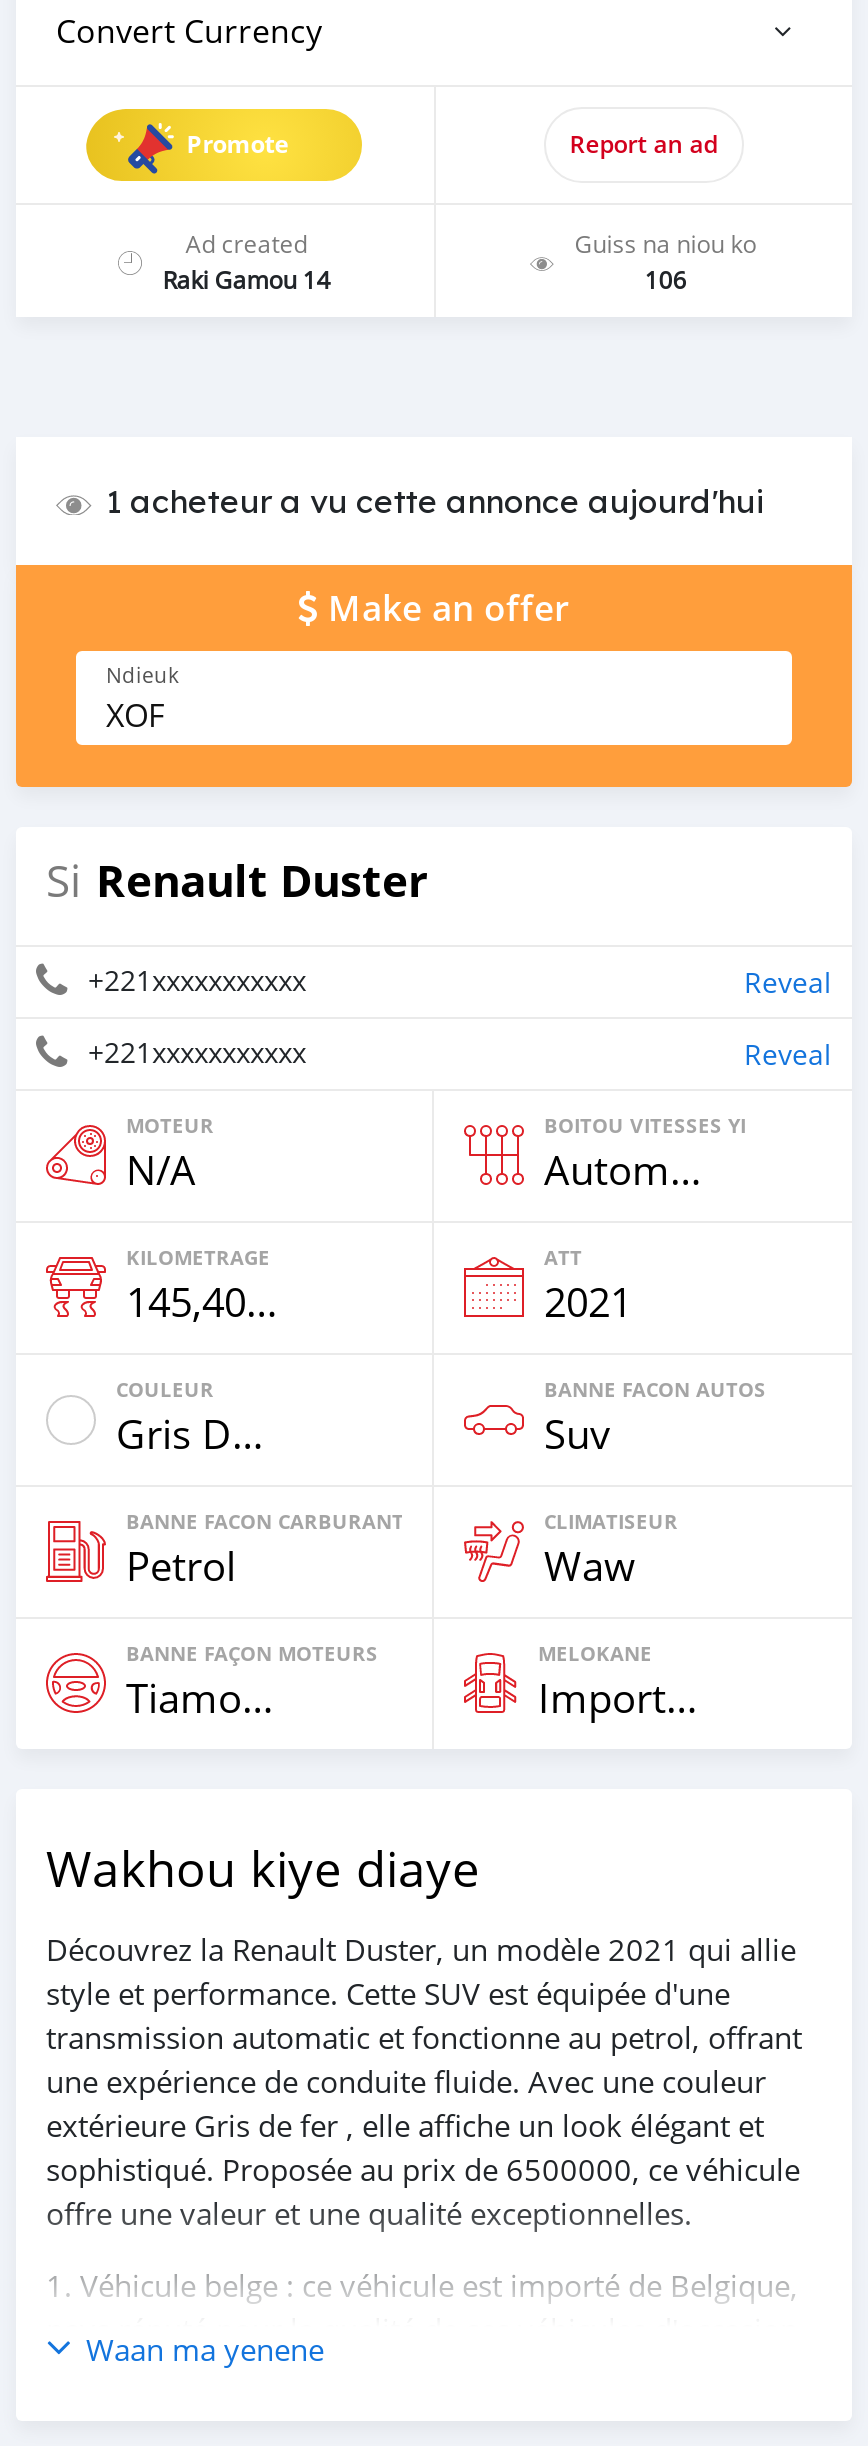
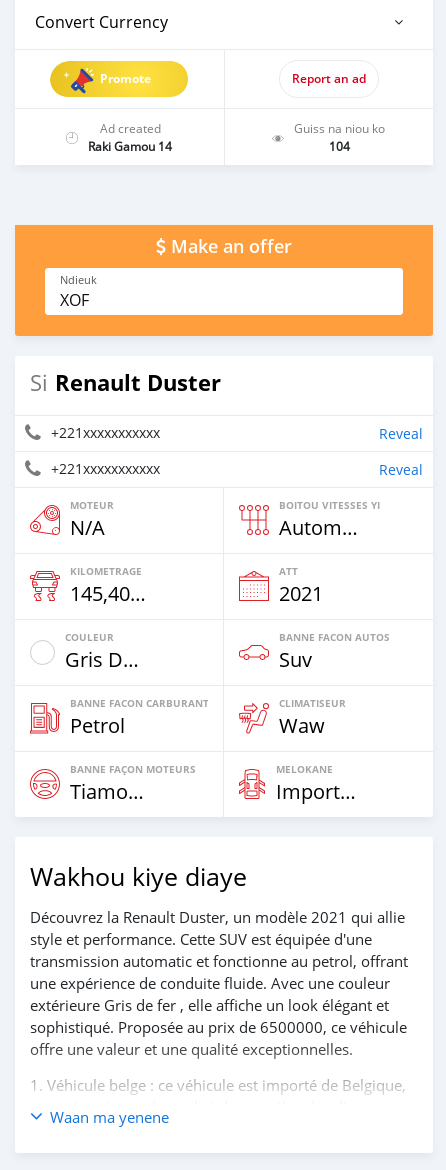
[644,262,686,294] 106 -> [329,138,350,154] 104
[106,480,764,520] 1 acheteur a vu cette annonce aujourd'hui -> none

